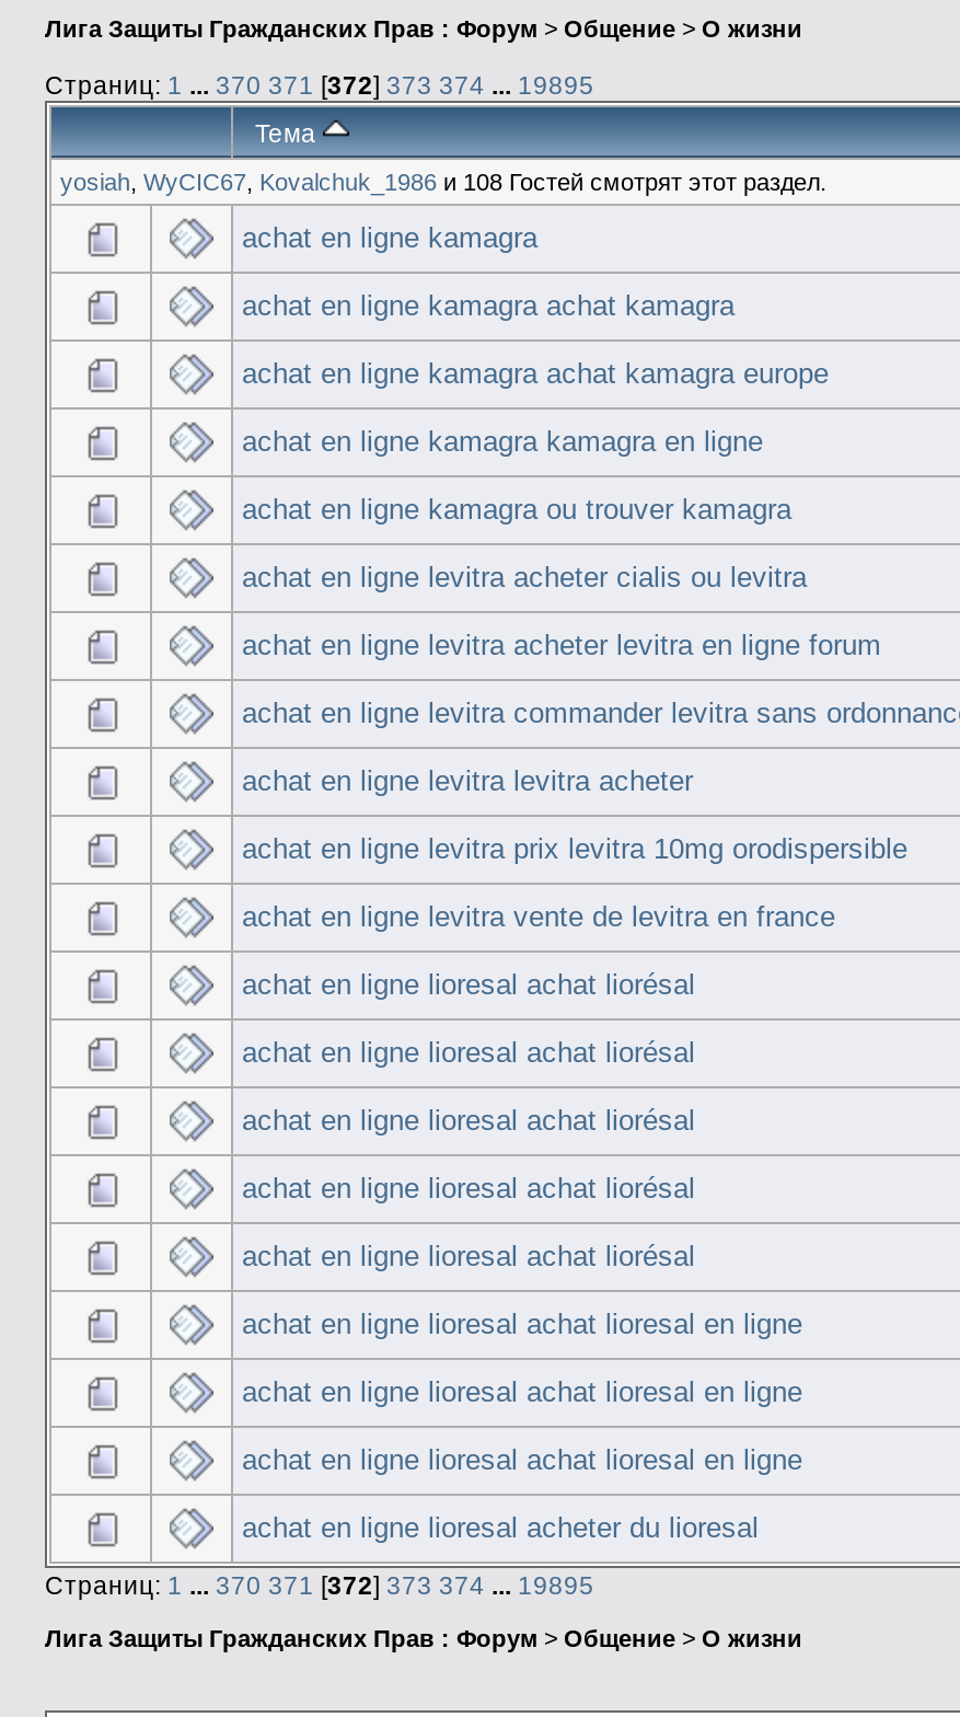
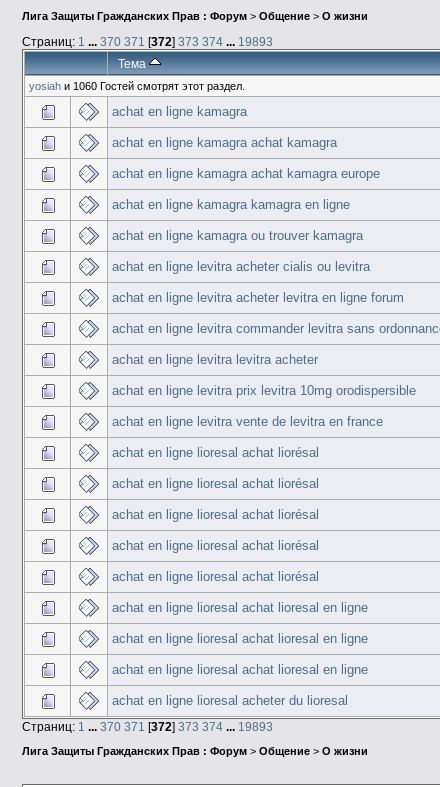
[45,69,594,98] Страниц: 1 ... 370 371 [372] 373 374 ... 19895 -> [22,35,273,48] Страниц: 1 ... 370 371 [372] 373 374 ... 19893
[60,168,826,194] yosiah, WyCIC67, Kovalchuk_1986 и 108 Гостей смотрят этот раздел. -> [29,80,245,92] yosiah и 1060 Гостей смотрят этот раздел.
[45,1570,594,1598] Страниц:1 ...370 371[372]373 374 ...19895 -> [22,720,273,733] Страниц:1 ...370 371[372]373 374 ...19893

